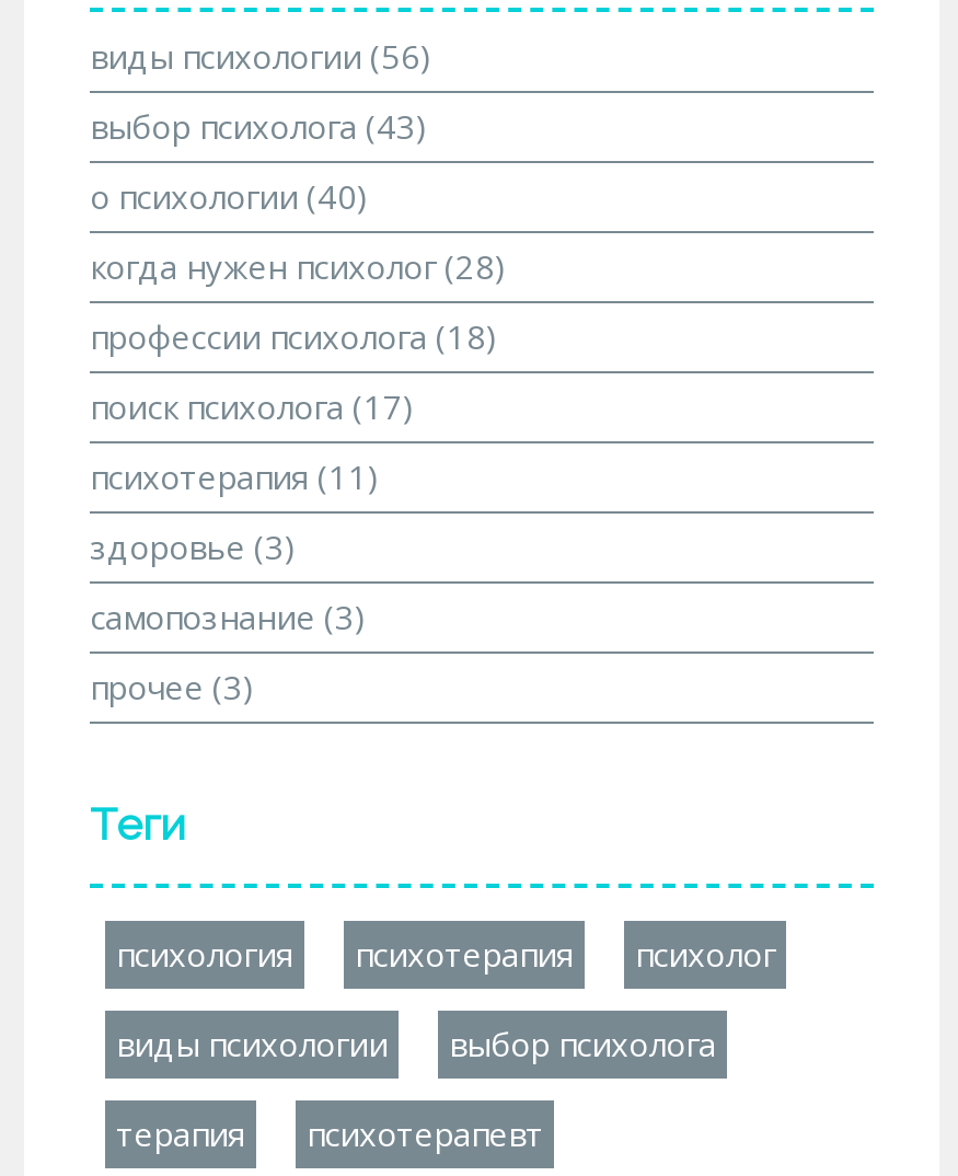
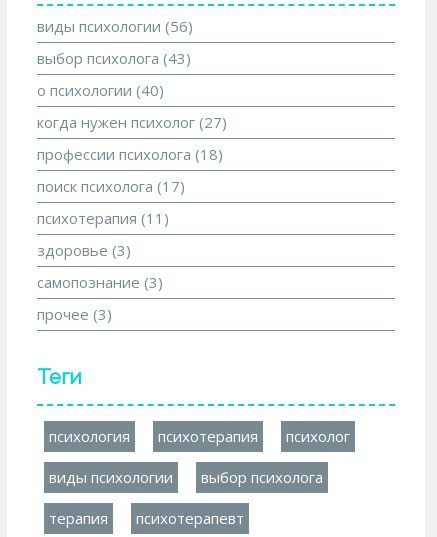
[90,243,506,287] когда нужен психолог (28) -> [37,112,227,132] когда нужен психолог (27)

